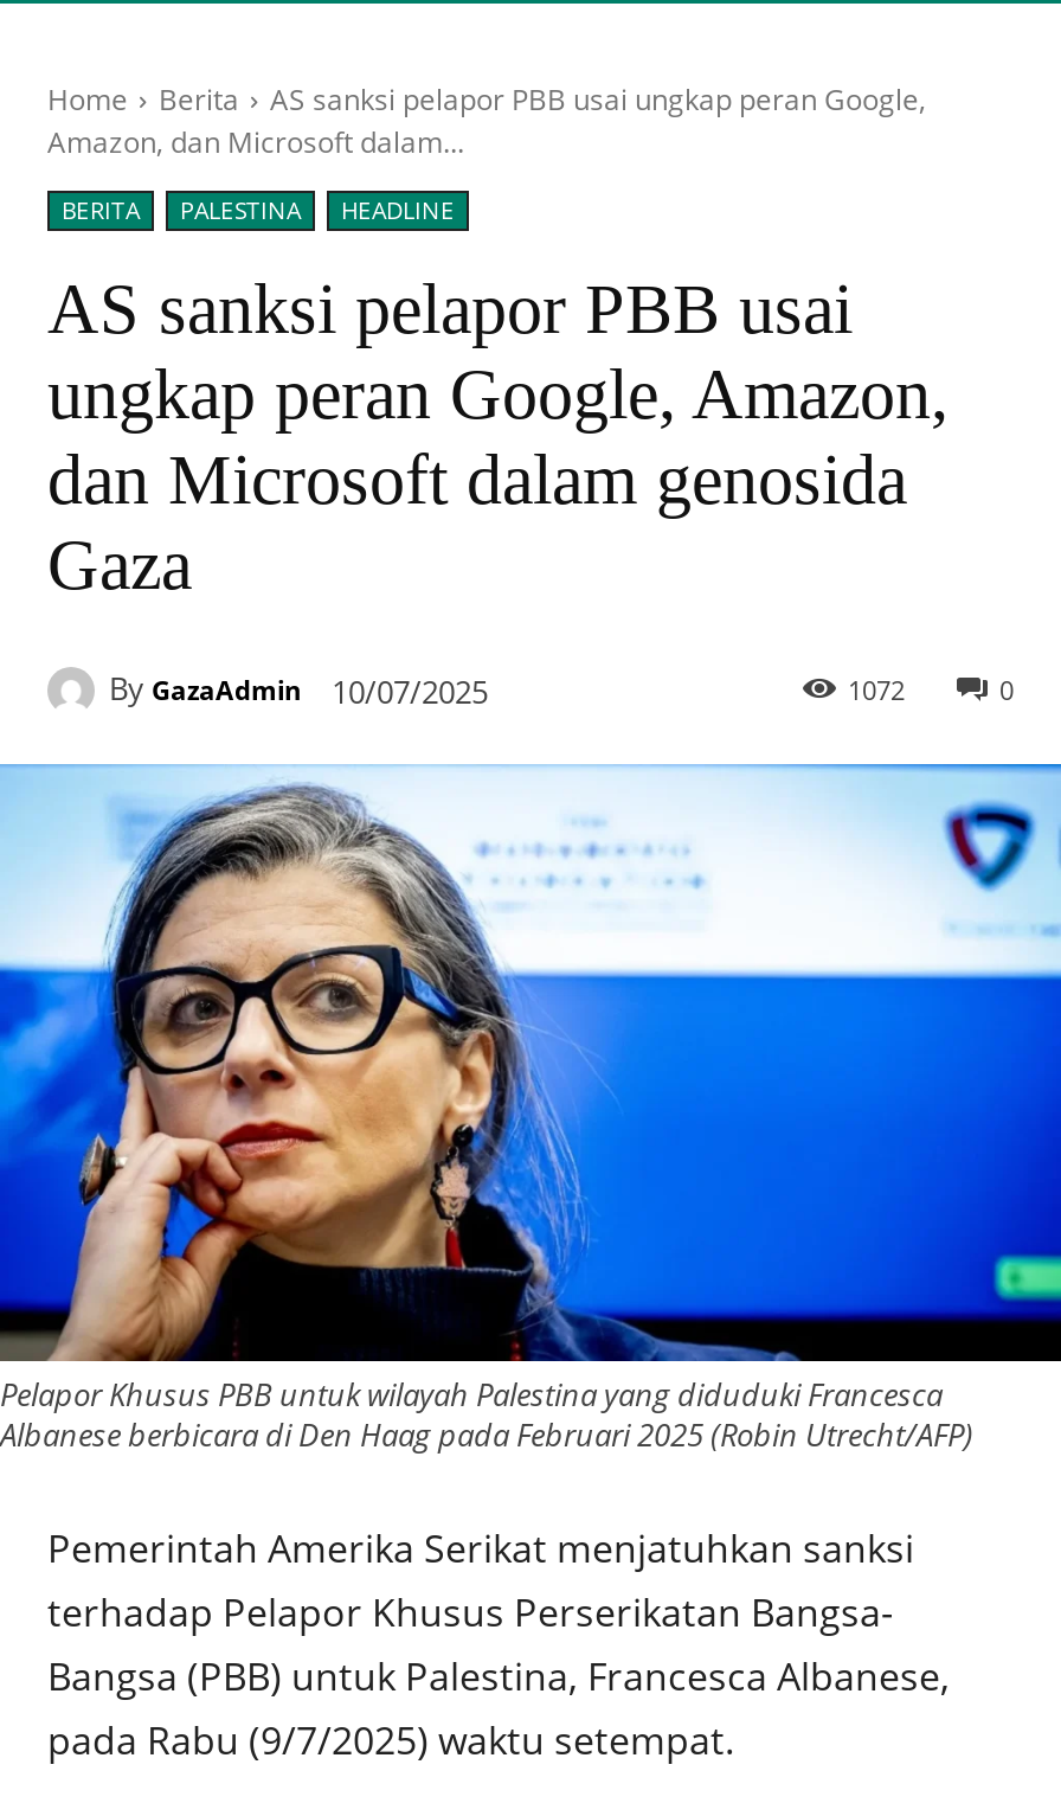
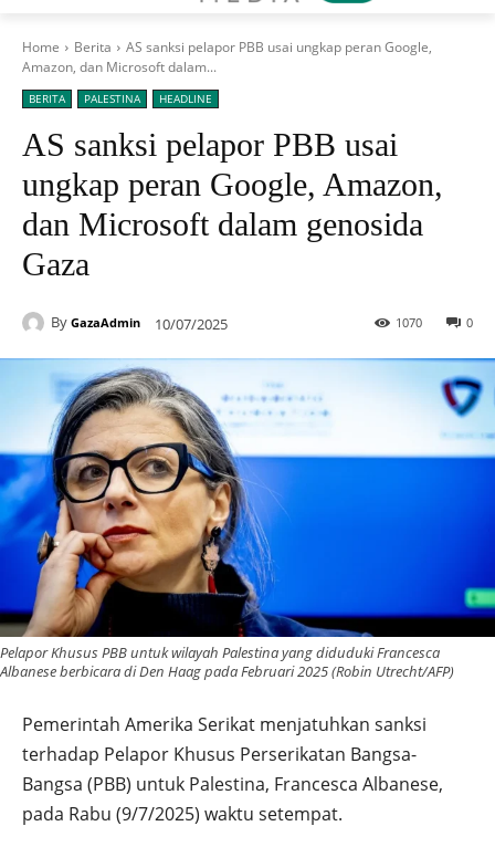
[848,672,905,707] 1072 -> [396,314,422,331] 1070

